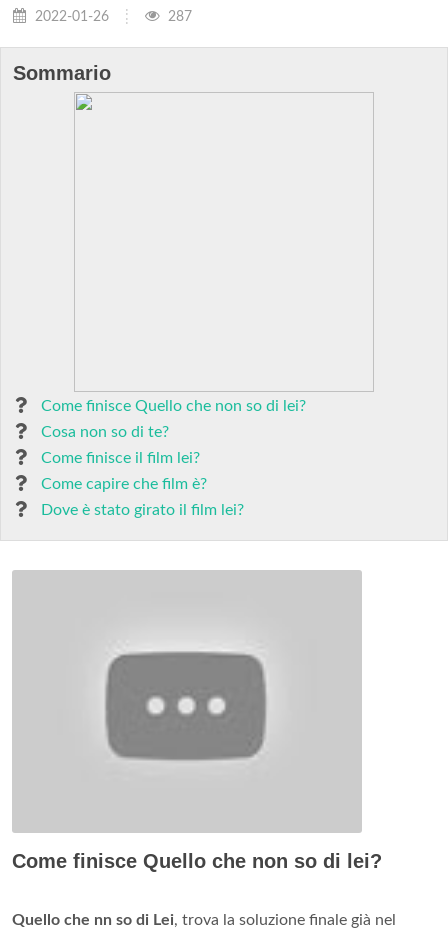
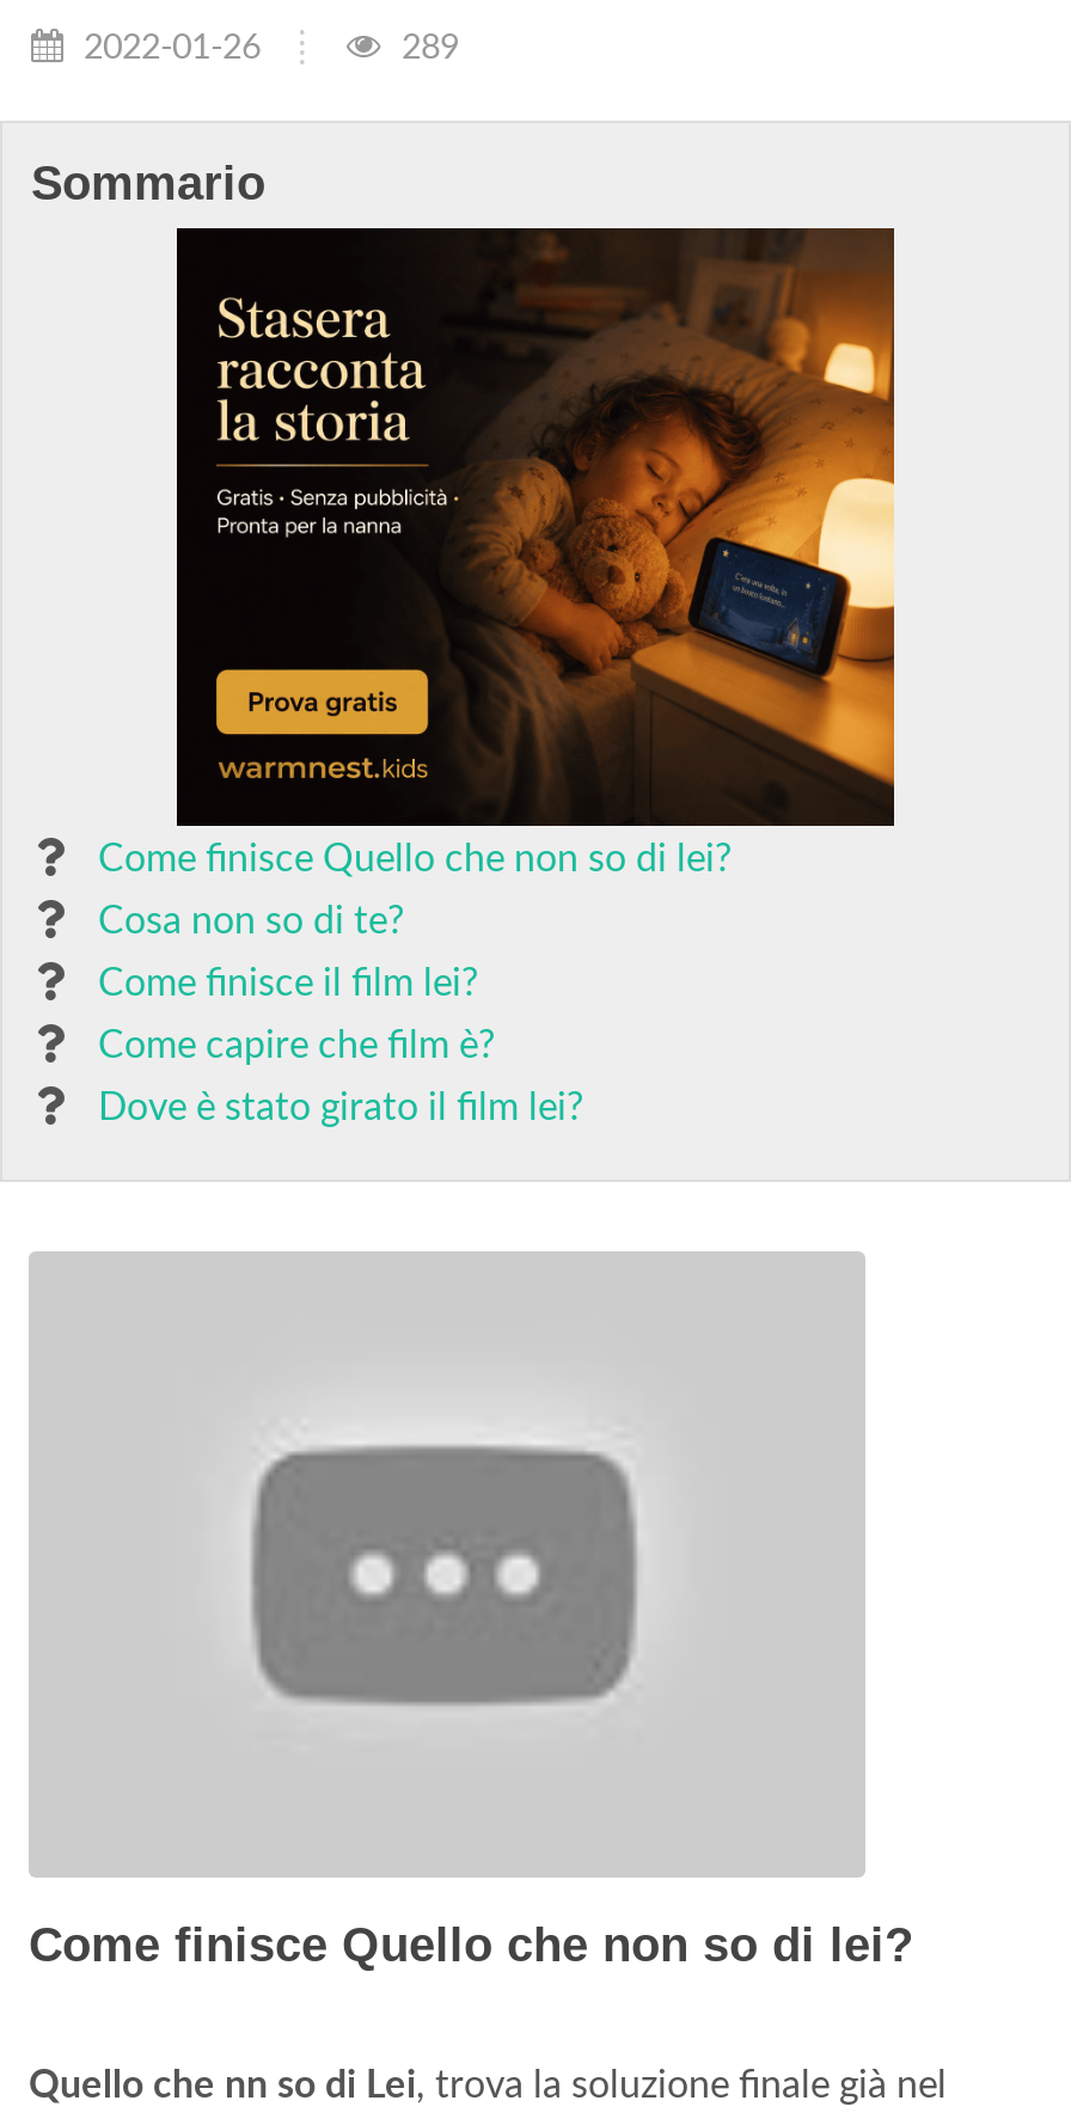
[164,9,192,24] 287 -> [392,30,459,66] 289
none -> [175,226,896,828] [image]

